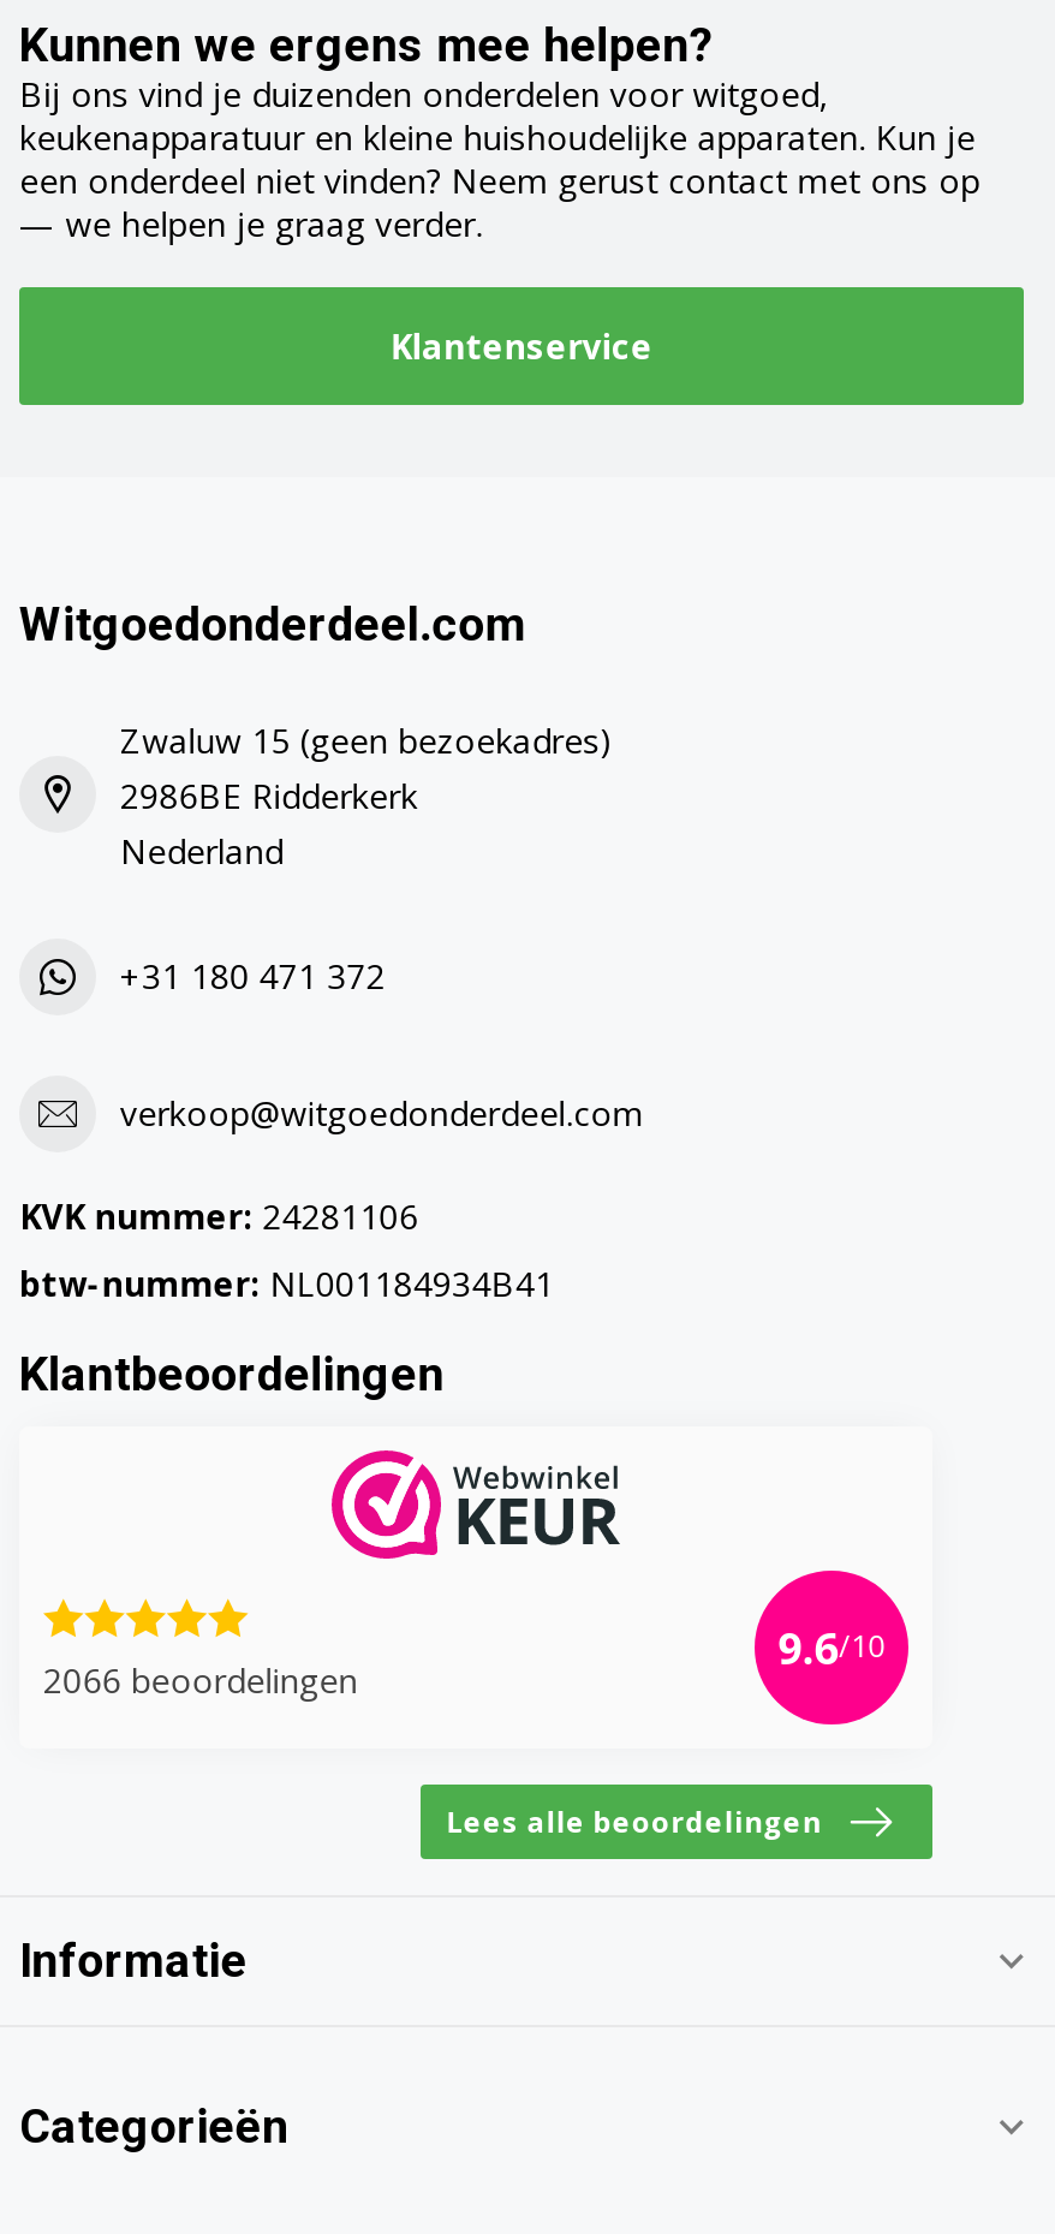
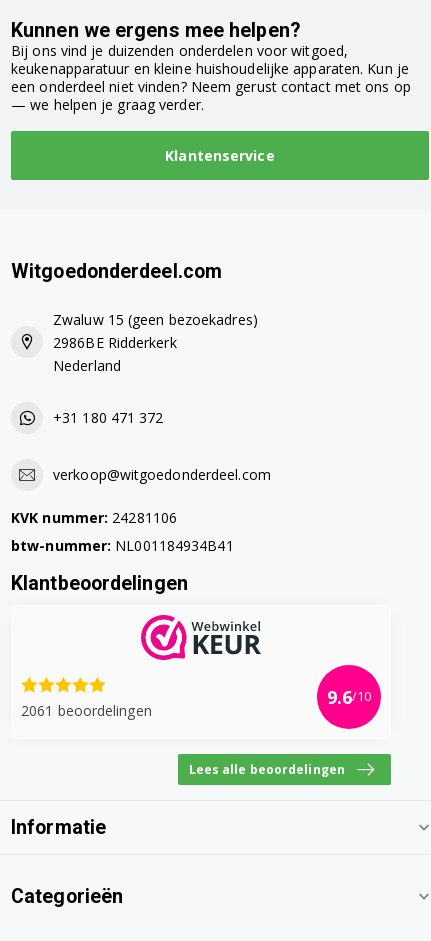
[43,1658,358,1704] 2066 beoordelingen -> [21,701,152,720] 2061 beoordelingen

